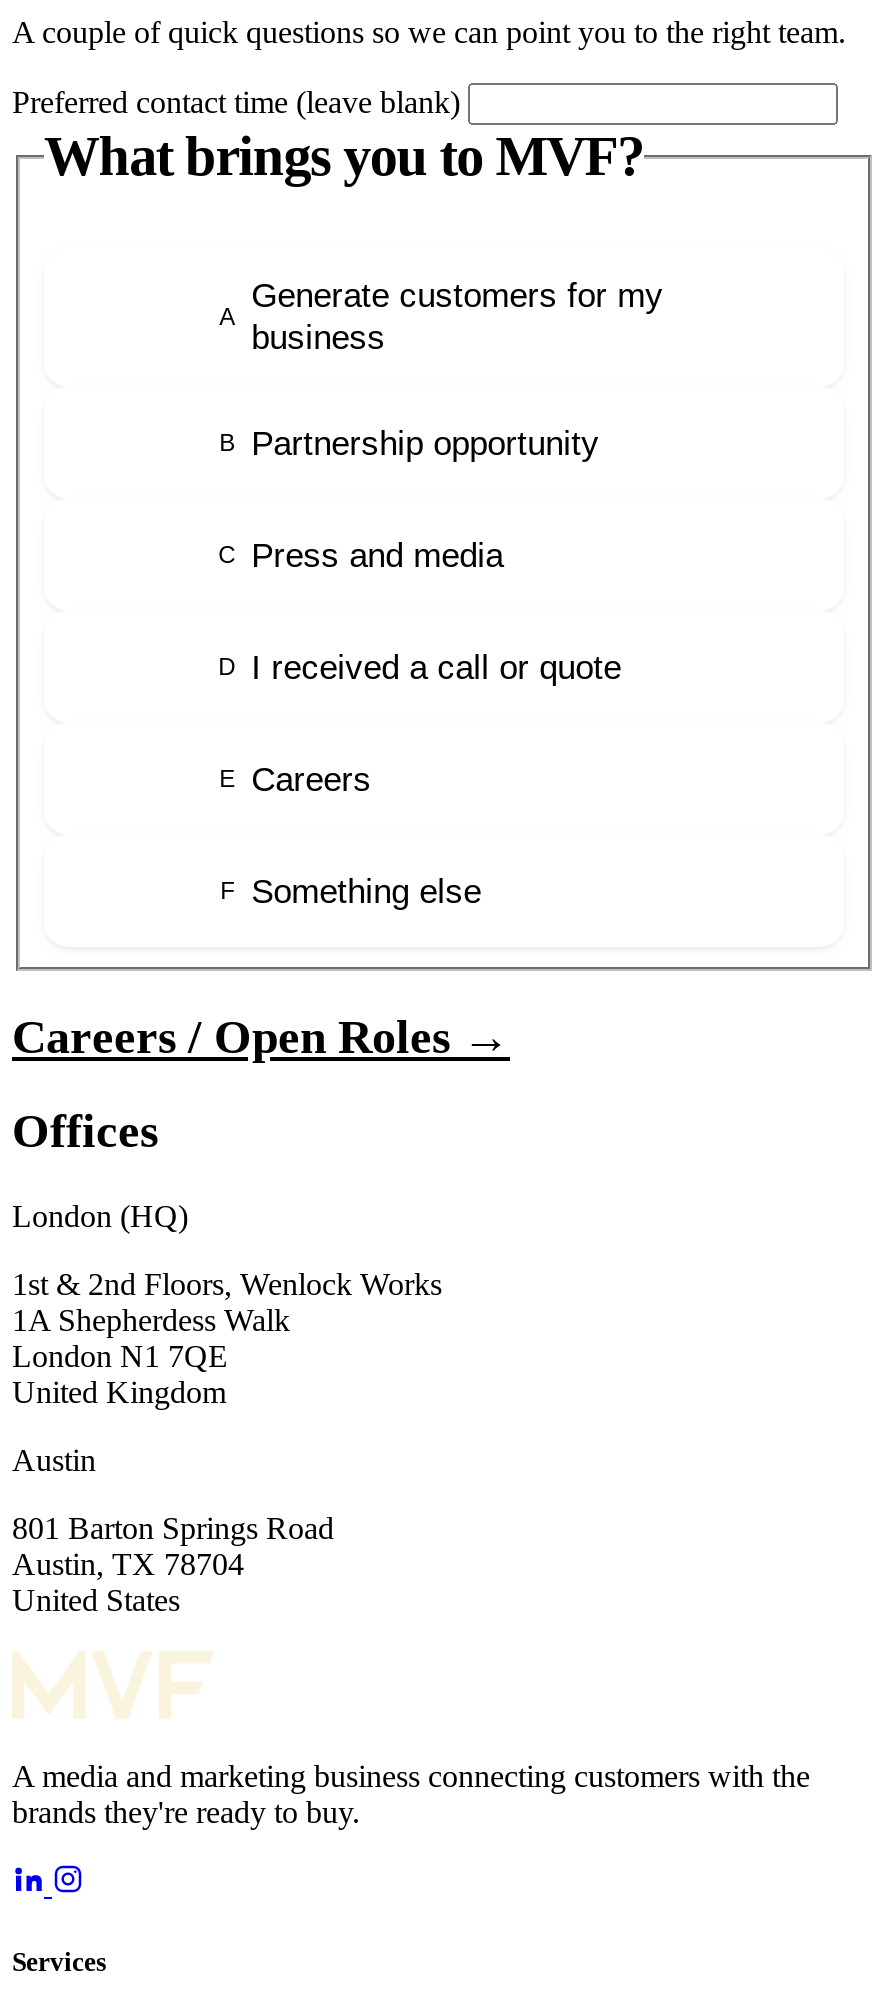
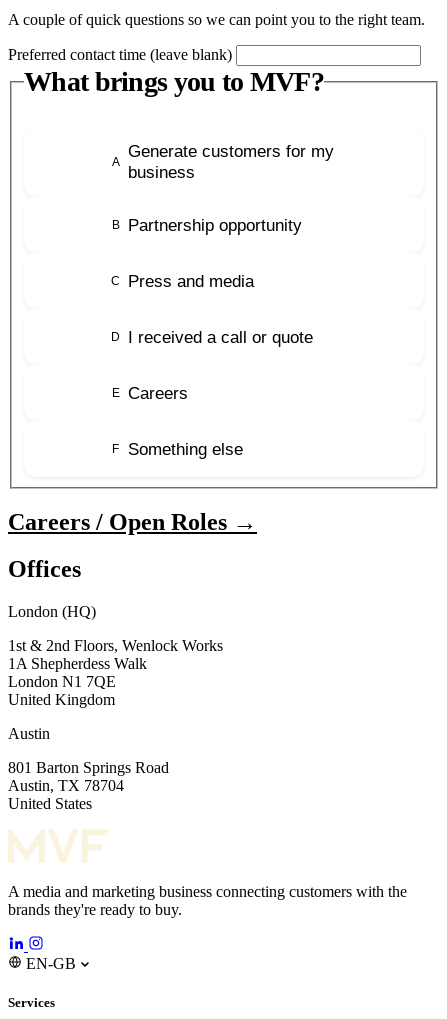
none -> [22,955,80,972] EN-GB

